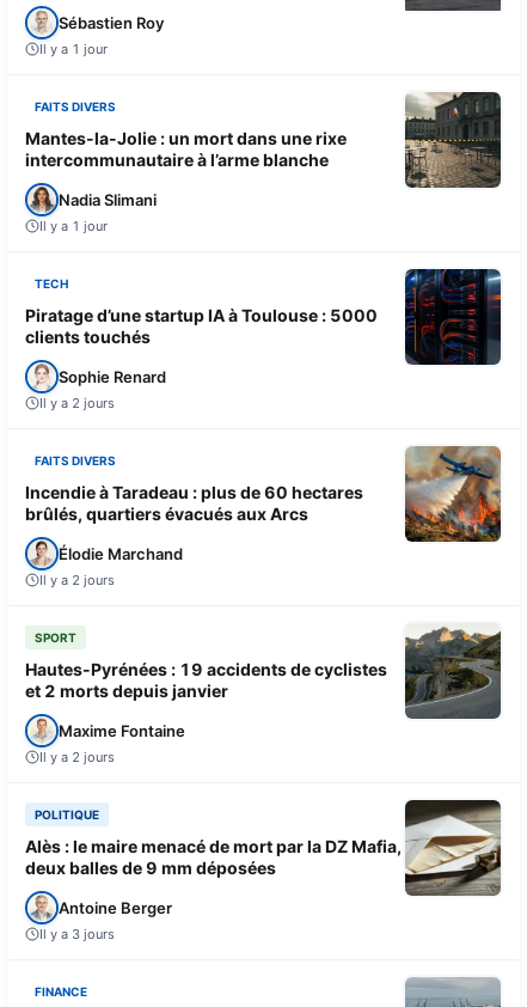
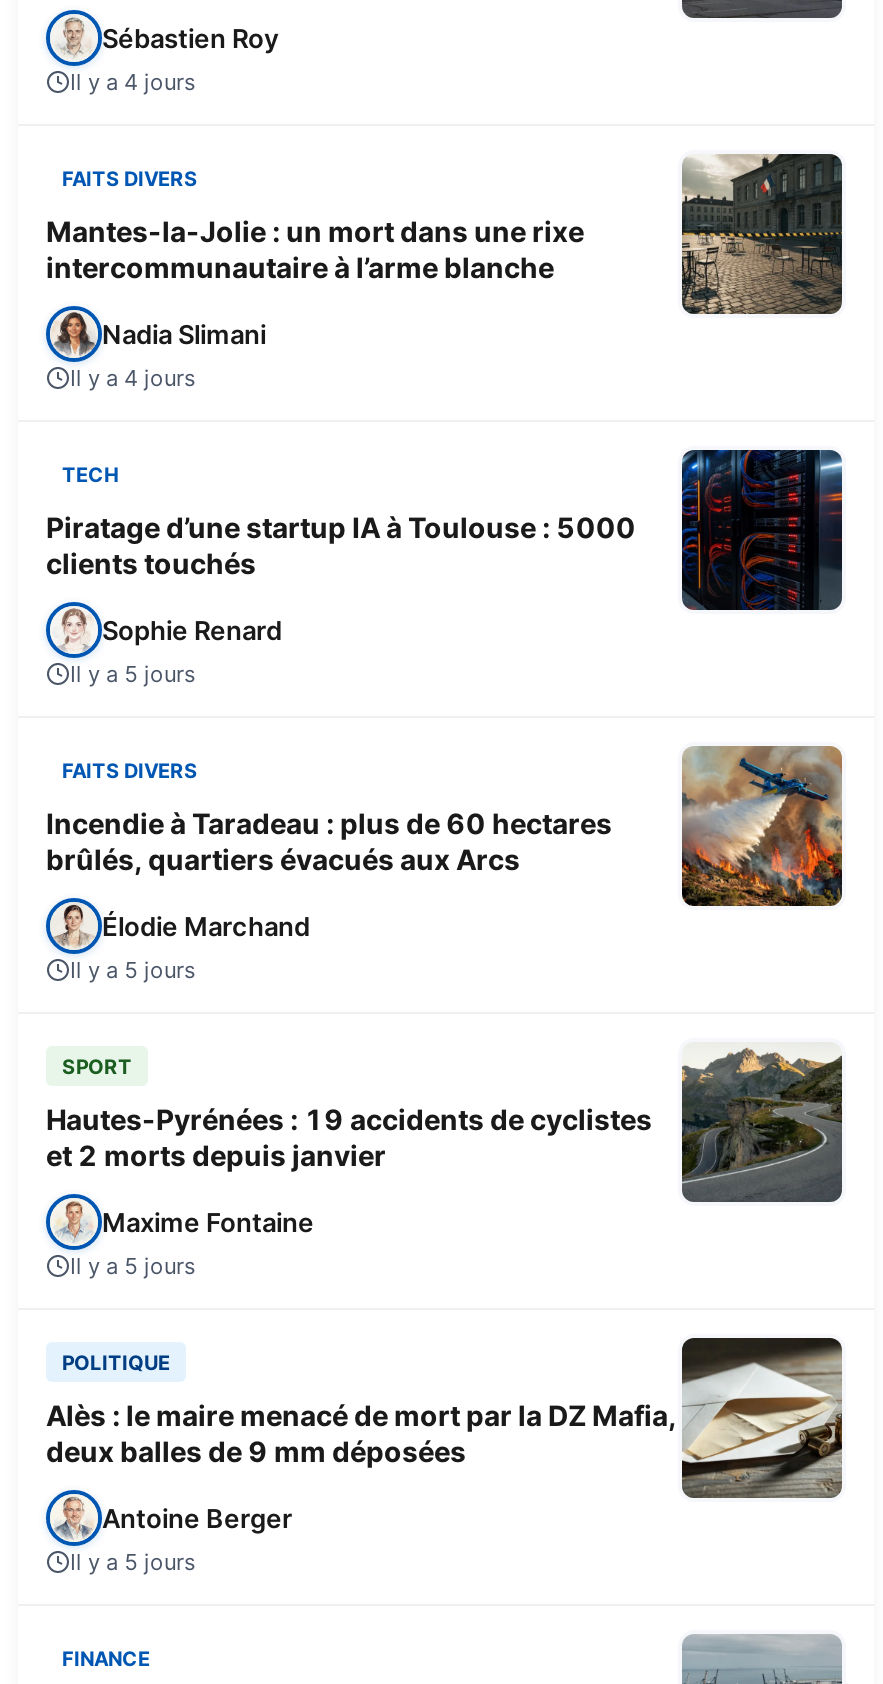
[39,40,108,57] Il y a 1 jour -> [70,67,196,95] Il y a 4 jours
[39,217,108,234] Il y a 1 jour -> [70,363,196,391] Il y a 4 jours
[39,394,115,411] Il y a 2 jours -> [70,659,196,687] Il y a 5 jours
[39,571,115,588] Il y a 2 jours -> [70,955,196,983] Il y a 5 jours
[39,748,115,765] Il y a 2 jours -> [70,1251,196,1279] Il y a 5 jours
[39,925,115,942] Il y a 3 jours -> [70,1547,196,1575] Il y a 5 jours

